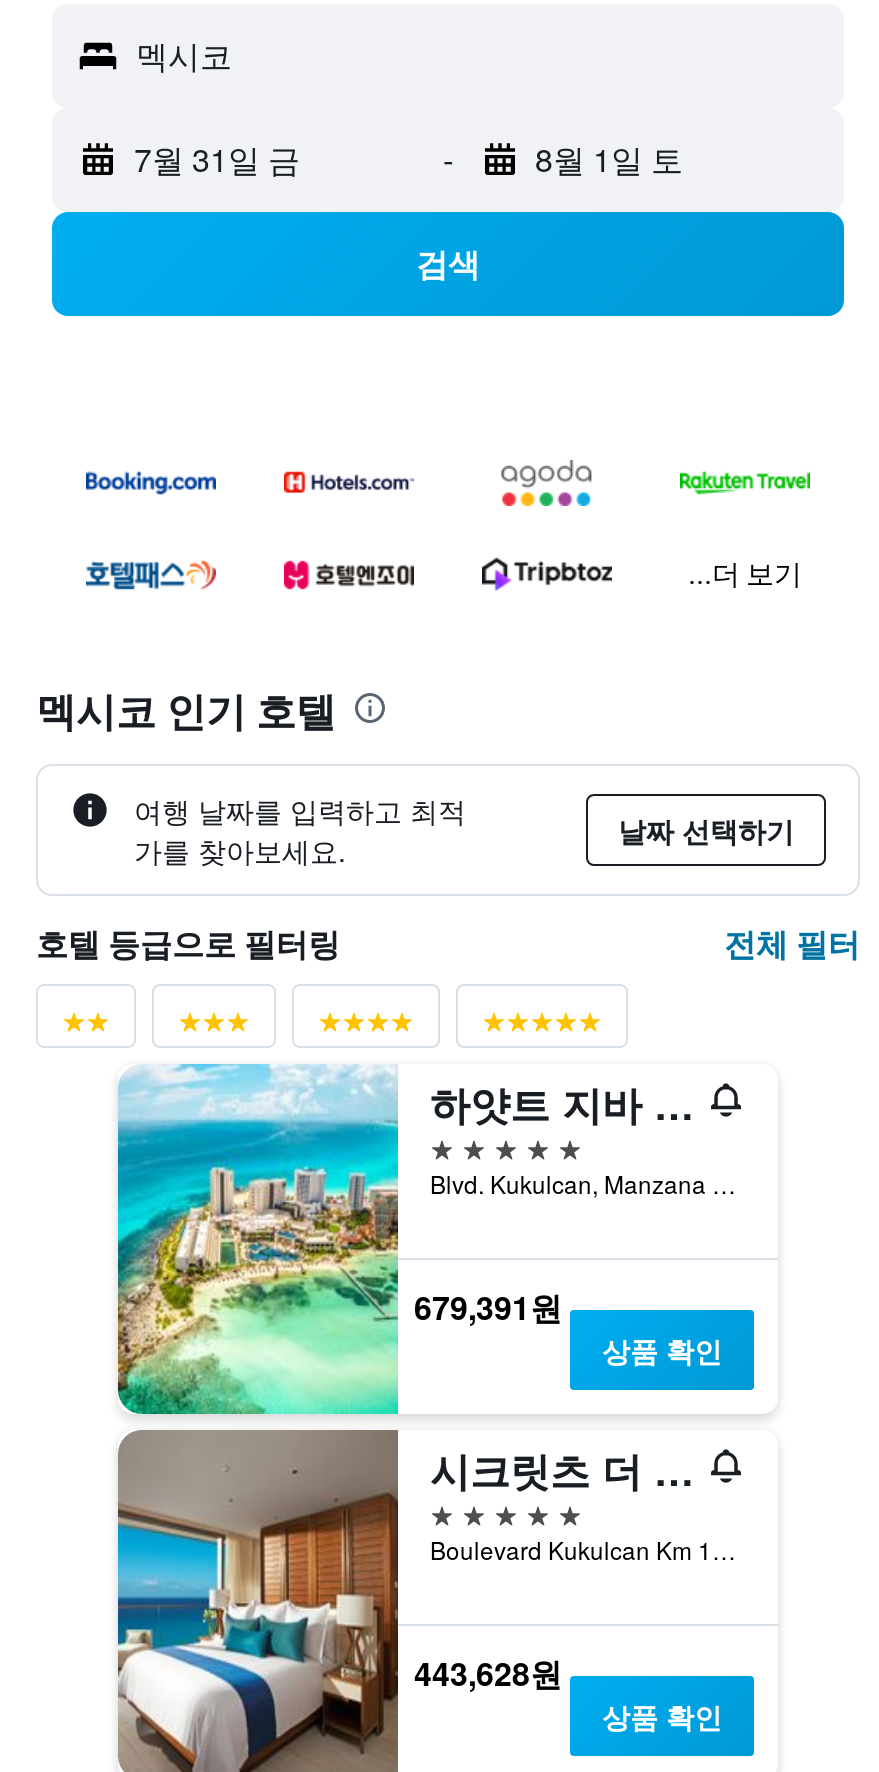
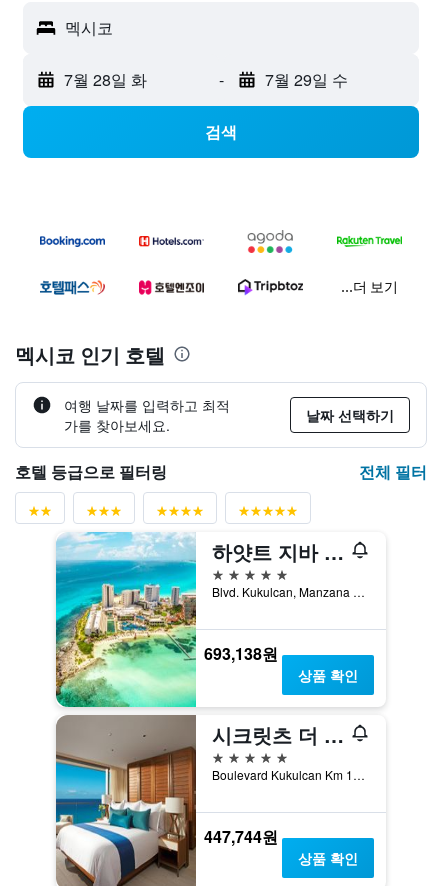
[134,136,300,182] 7월 31일 금 -> [64,68,147,91] 7월 28일 화
[535,136,683,182] 8월 1일 토 -> [264,68,347,91] 7월 29일 수
[414,1283,562,1329] 679,391원 -> [204,641,278,664] 693,138원
[414,1649,562,1695] 443,628원 -> [204,824,278,847] 447,744원

